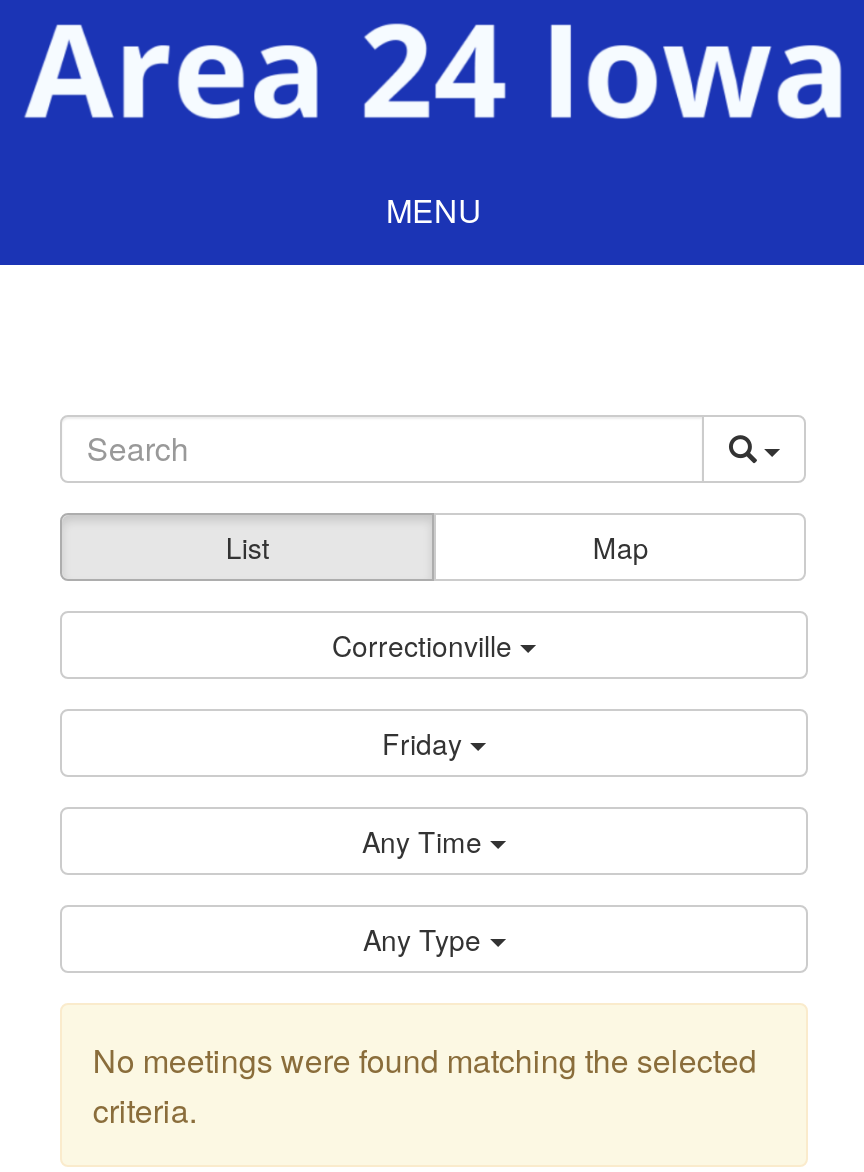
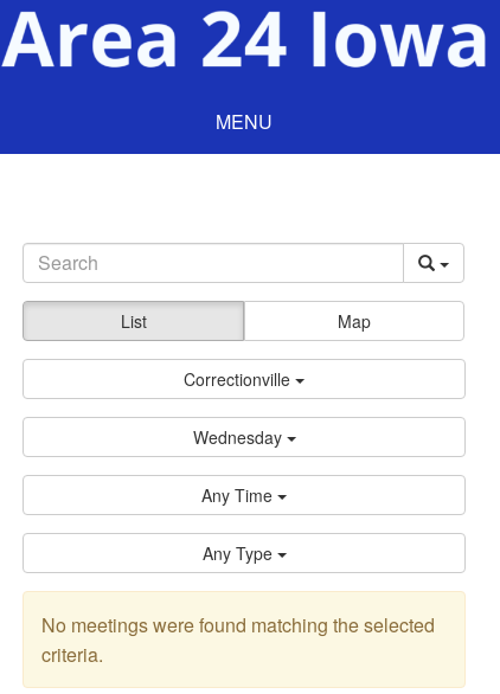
[382,723,470,763] Friday -> [193,425,286,449] Wednesday

